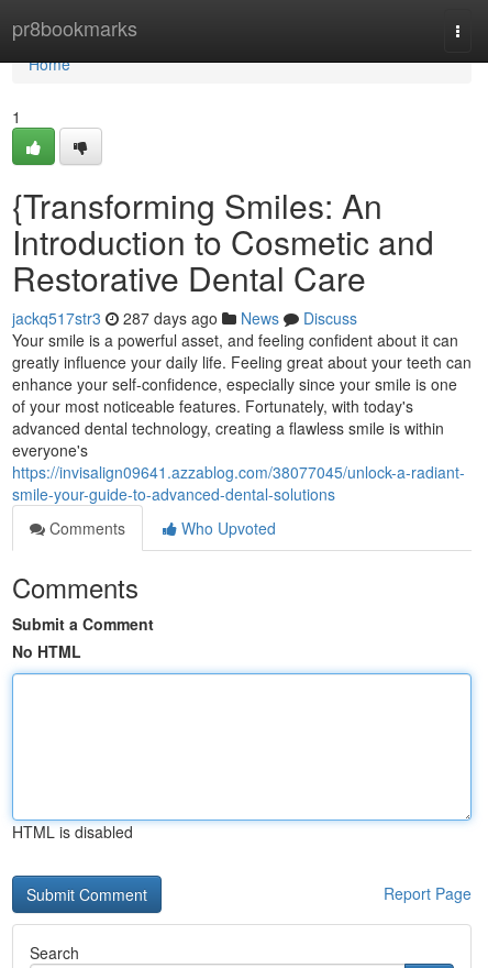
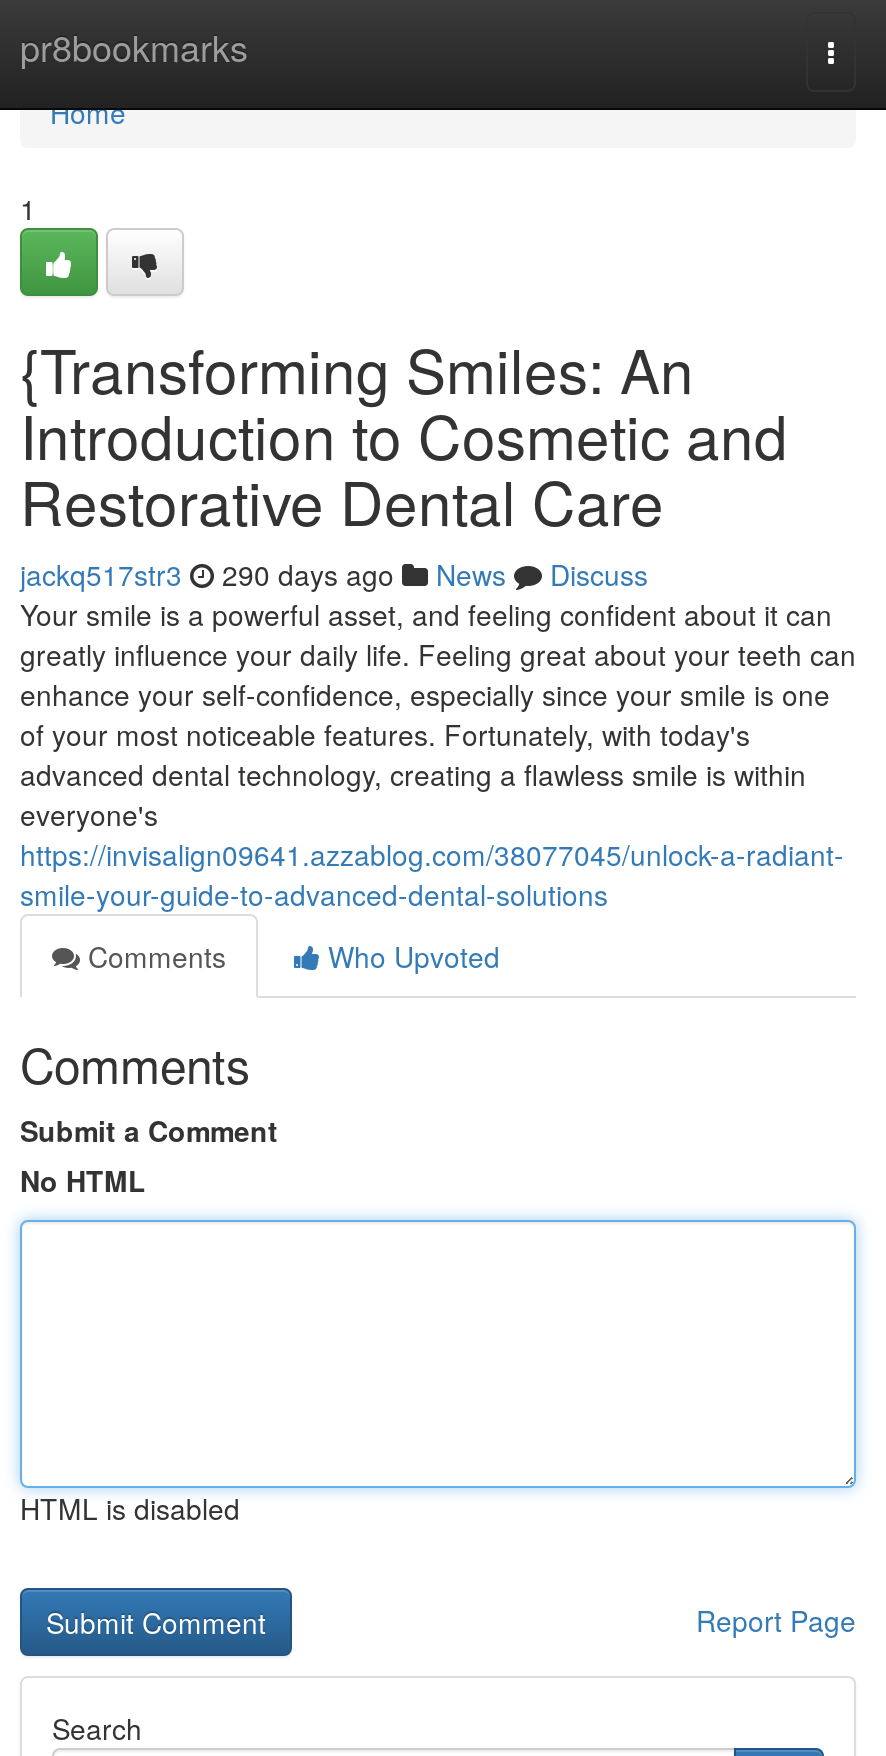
[12,307,357,329] jackq517str3 287 days ago News Discuss -> [20,554,648,594] jackq517str3 290 days ago News Discuss

